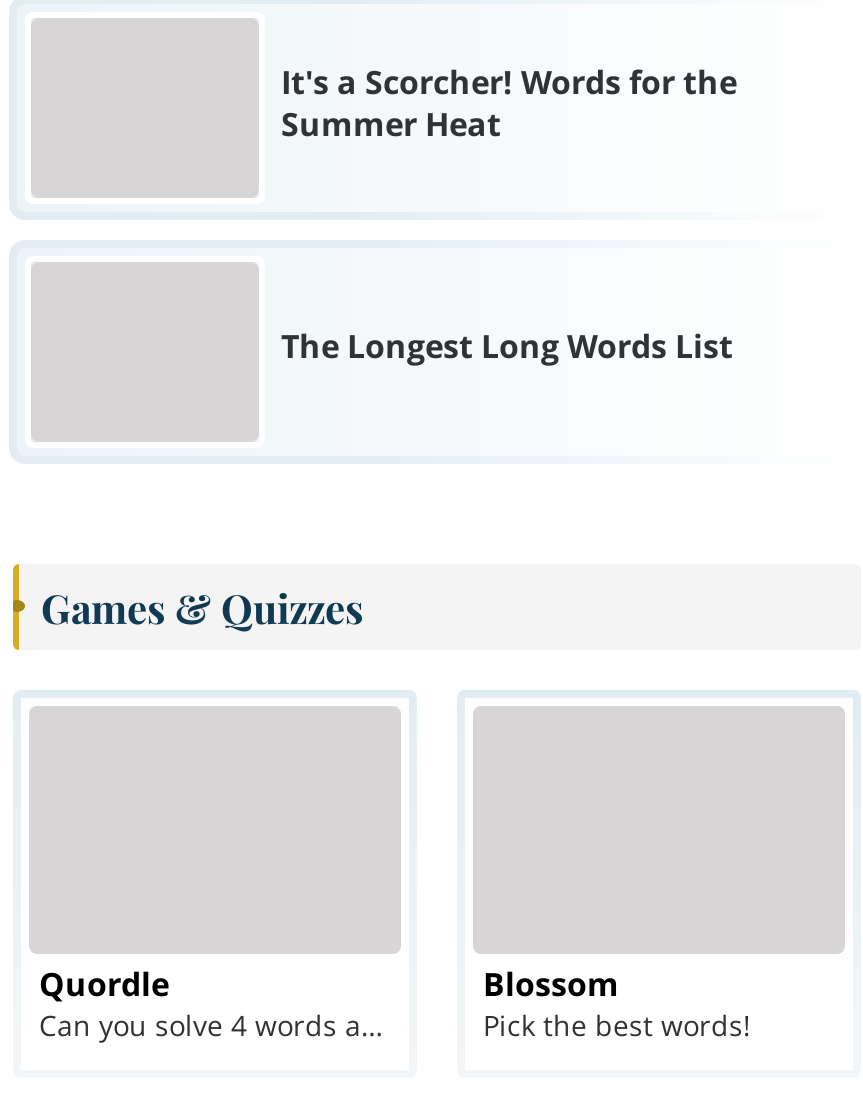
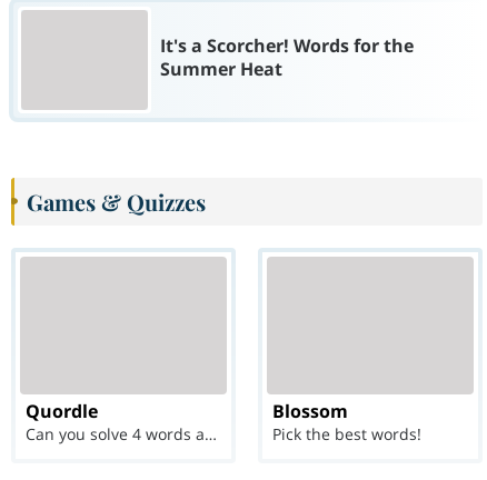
[281,325,733,369] The Longest Long Words List -> none

